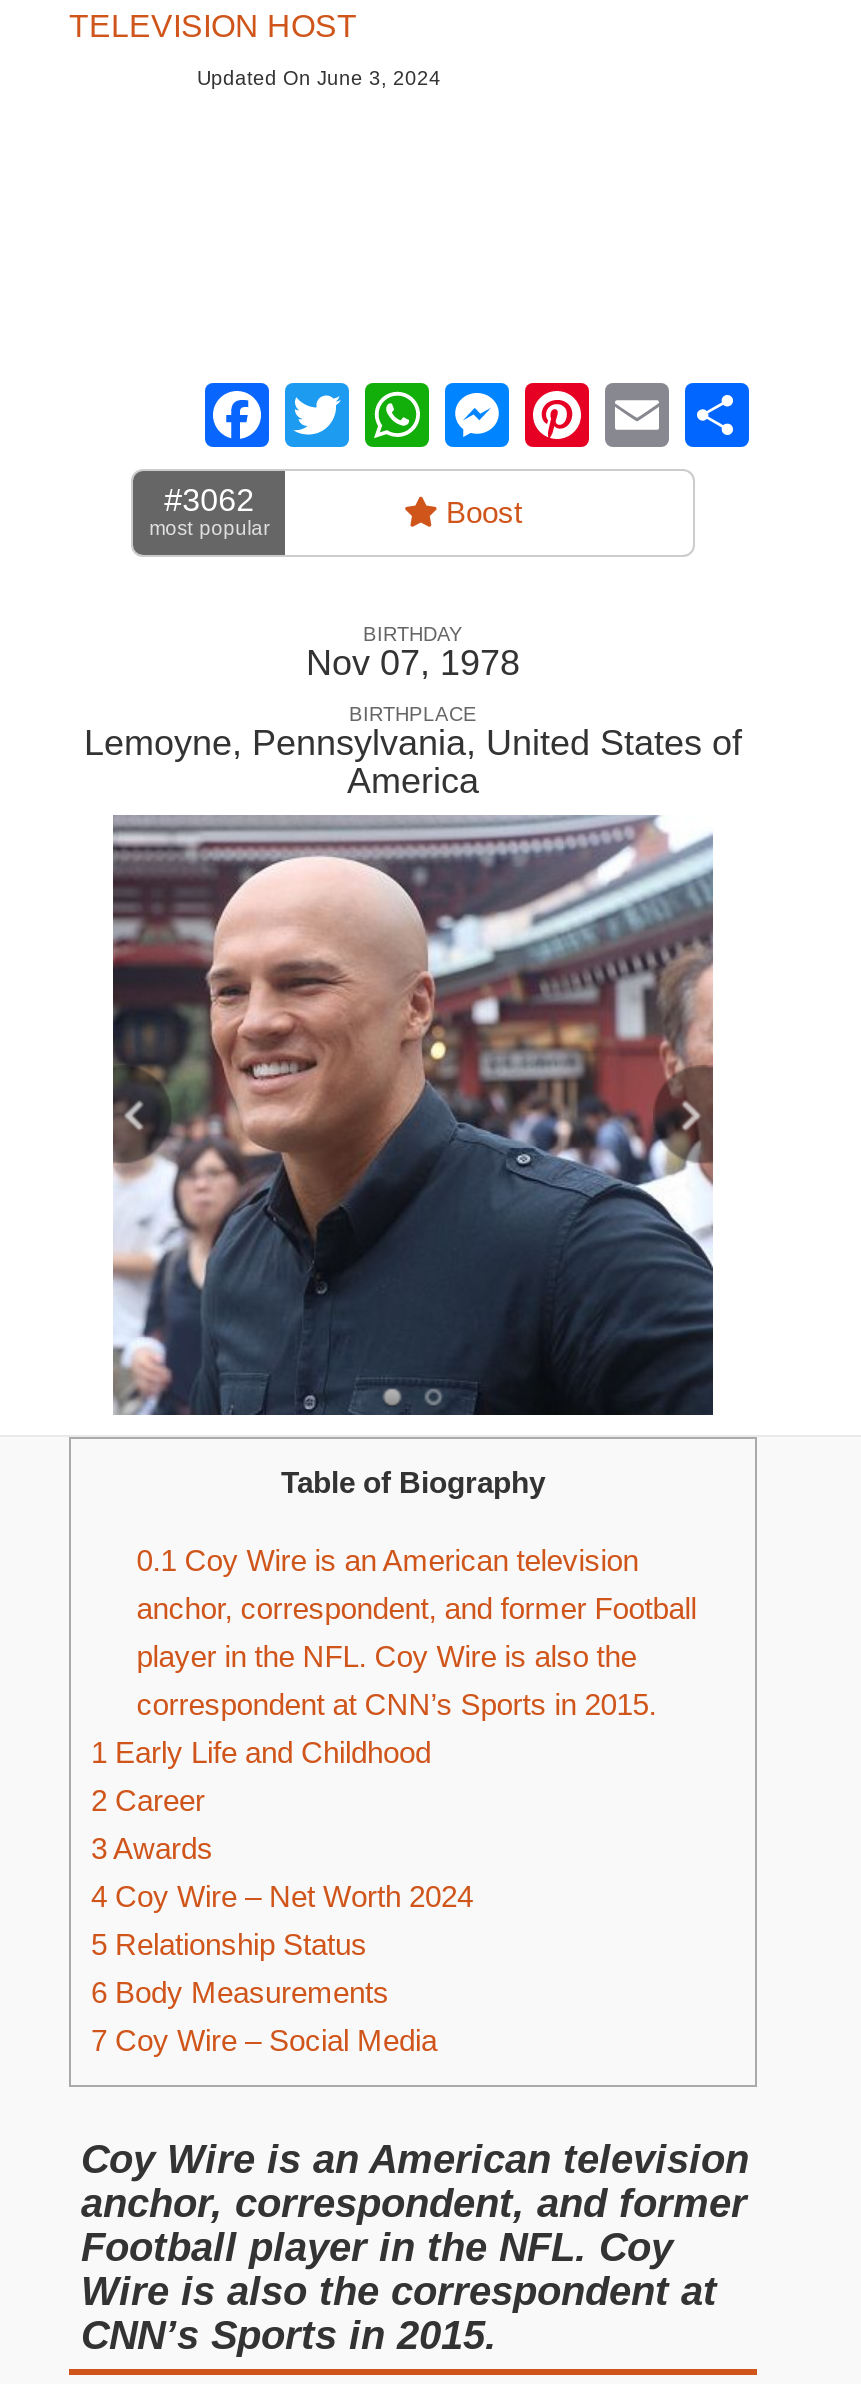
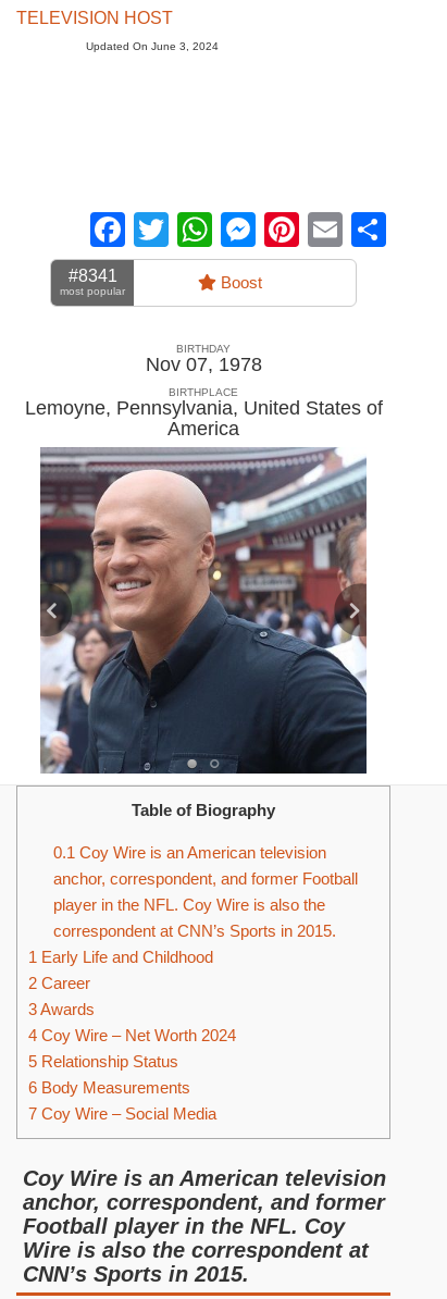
[164,483,254,517] #3062 -> [68,267,117,285] #8341

